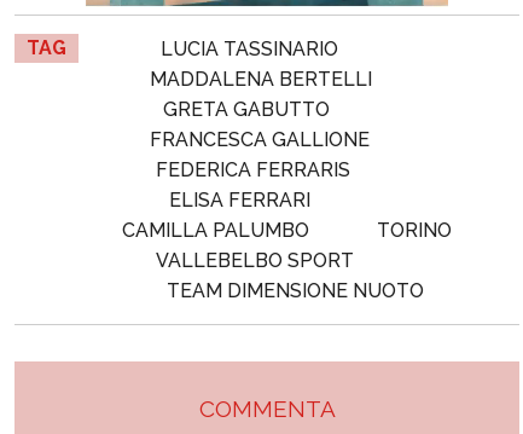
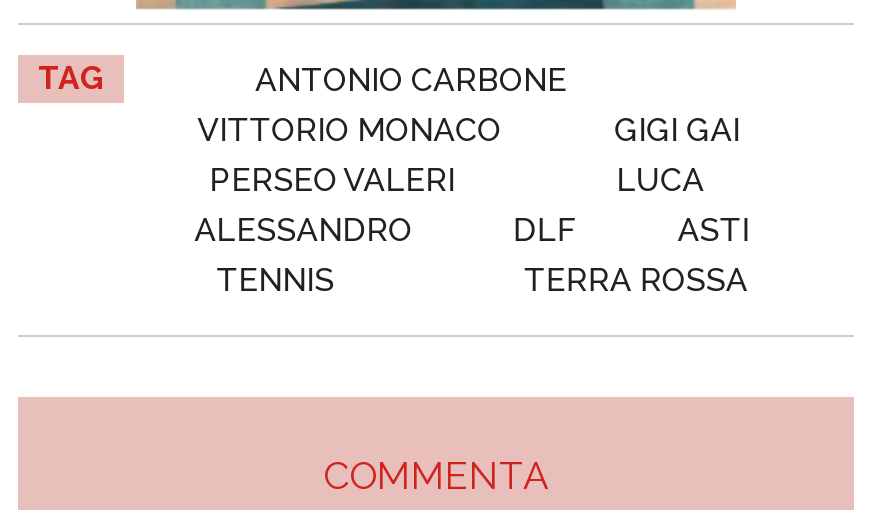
[122,37,452,302] LUCIA TASSINARIO | MADDALENA BERTELLI | GRETA GABUTTO | FRANCESCA GALLIONE | FEDERICA FERRARIS | ELISA FERRARI | CAMILLA PALUMBO | TORINO | VALLEBELBO SPORT | TEAM DIMENSIONE NUOTO -> [194,61,749,299] ANTONIO CARBONE | VITTORIO MONACO | GIGI GAI | PERSEO VALERI | LUCA | ALESSANDRO | DLF | ASTI | TENNIS | TERRA ROSSA

